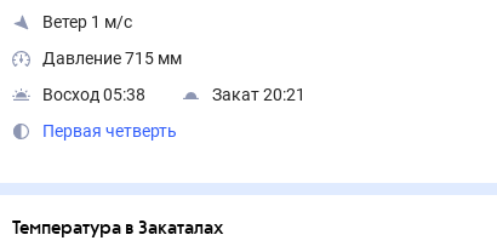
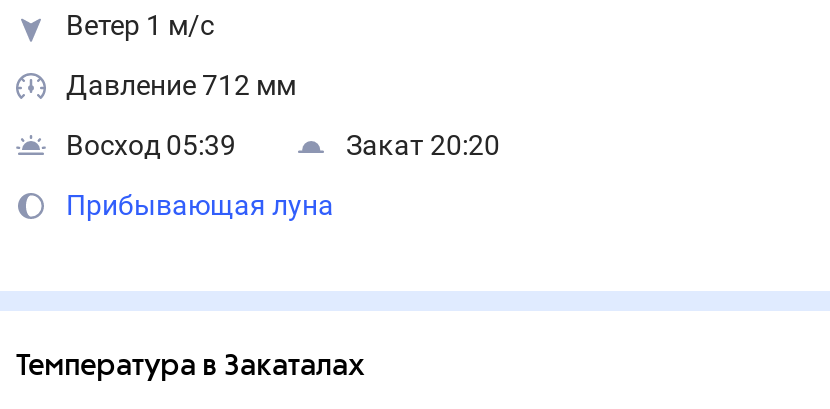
[42,48,182,68] Давление 715 мм -> [66,69,296,101] Давление 712 мм
[42,85,305,104] Восход 05:38 | Закат 20:21 -> [66,129,500,161] Восход 05:39 | Закат 20:20
[42,121,177,141] Первая четверть -> [66,189,334,221] Прибывающая луна

